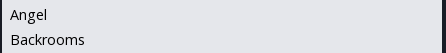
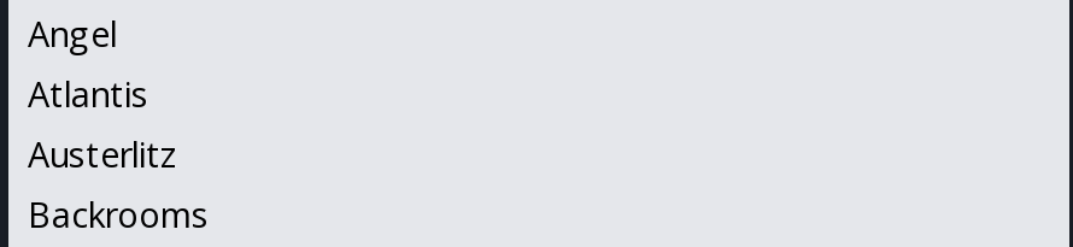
none -> [28,72,177,178] Atlantis | Austerlitz

